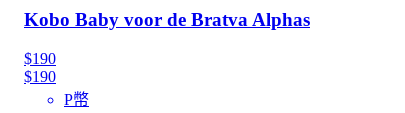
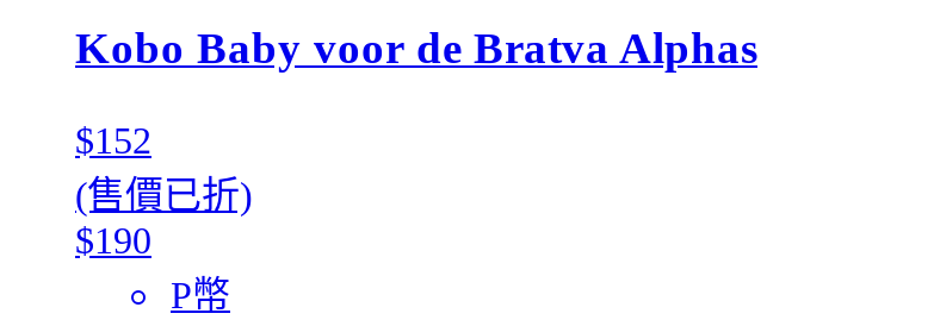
[24,50,56,67] $190 -> [75,119,252,215] $152 | (售價已折)

